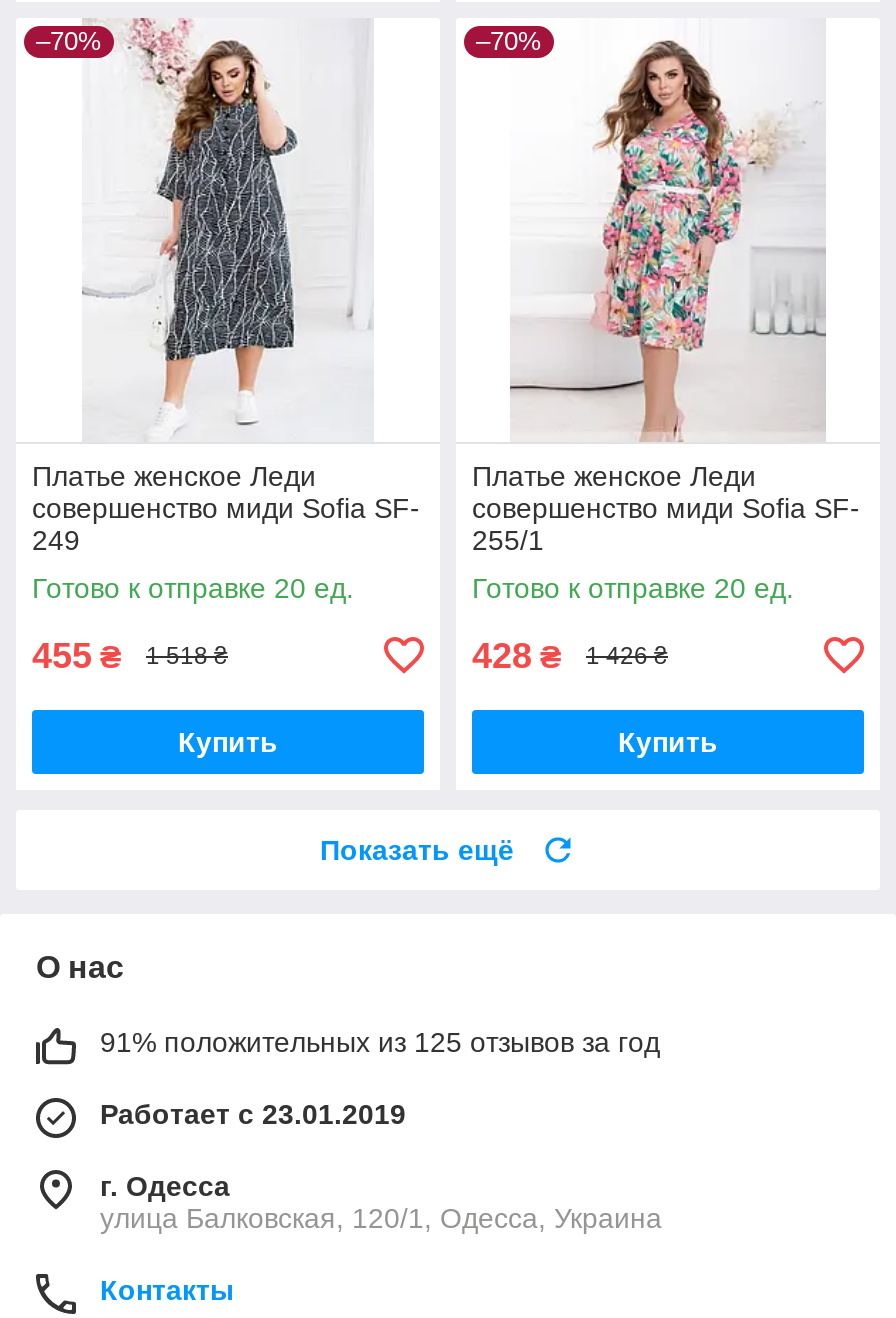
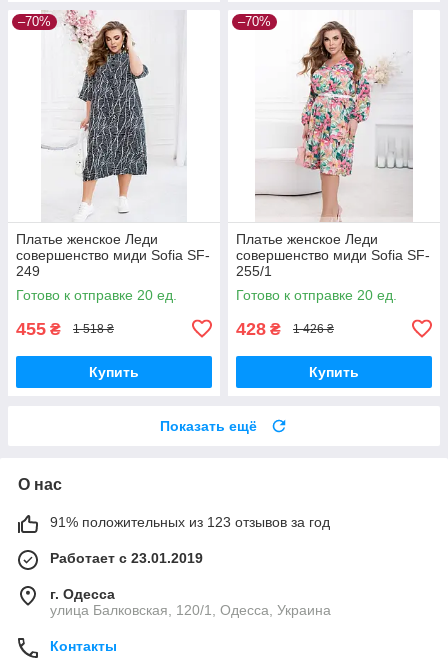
[100,1026,660,1058] 91% положительных из 125 отзывов за год -> [50,514,330,530] 91% положительных из 123 отзывов за год

